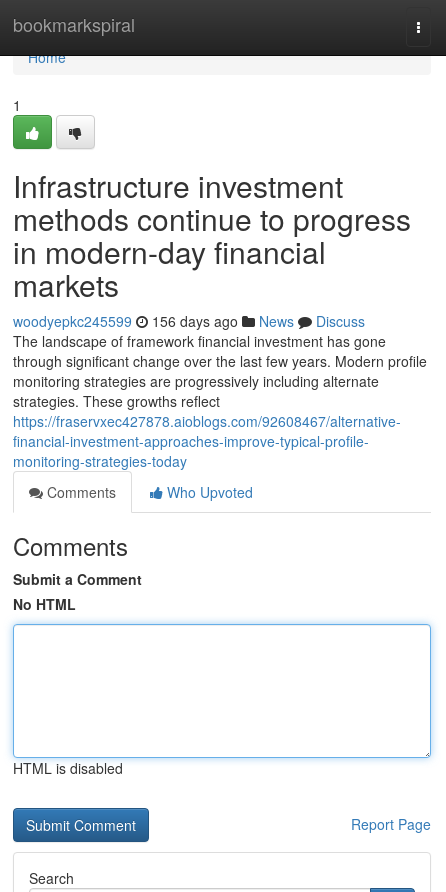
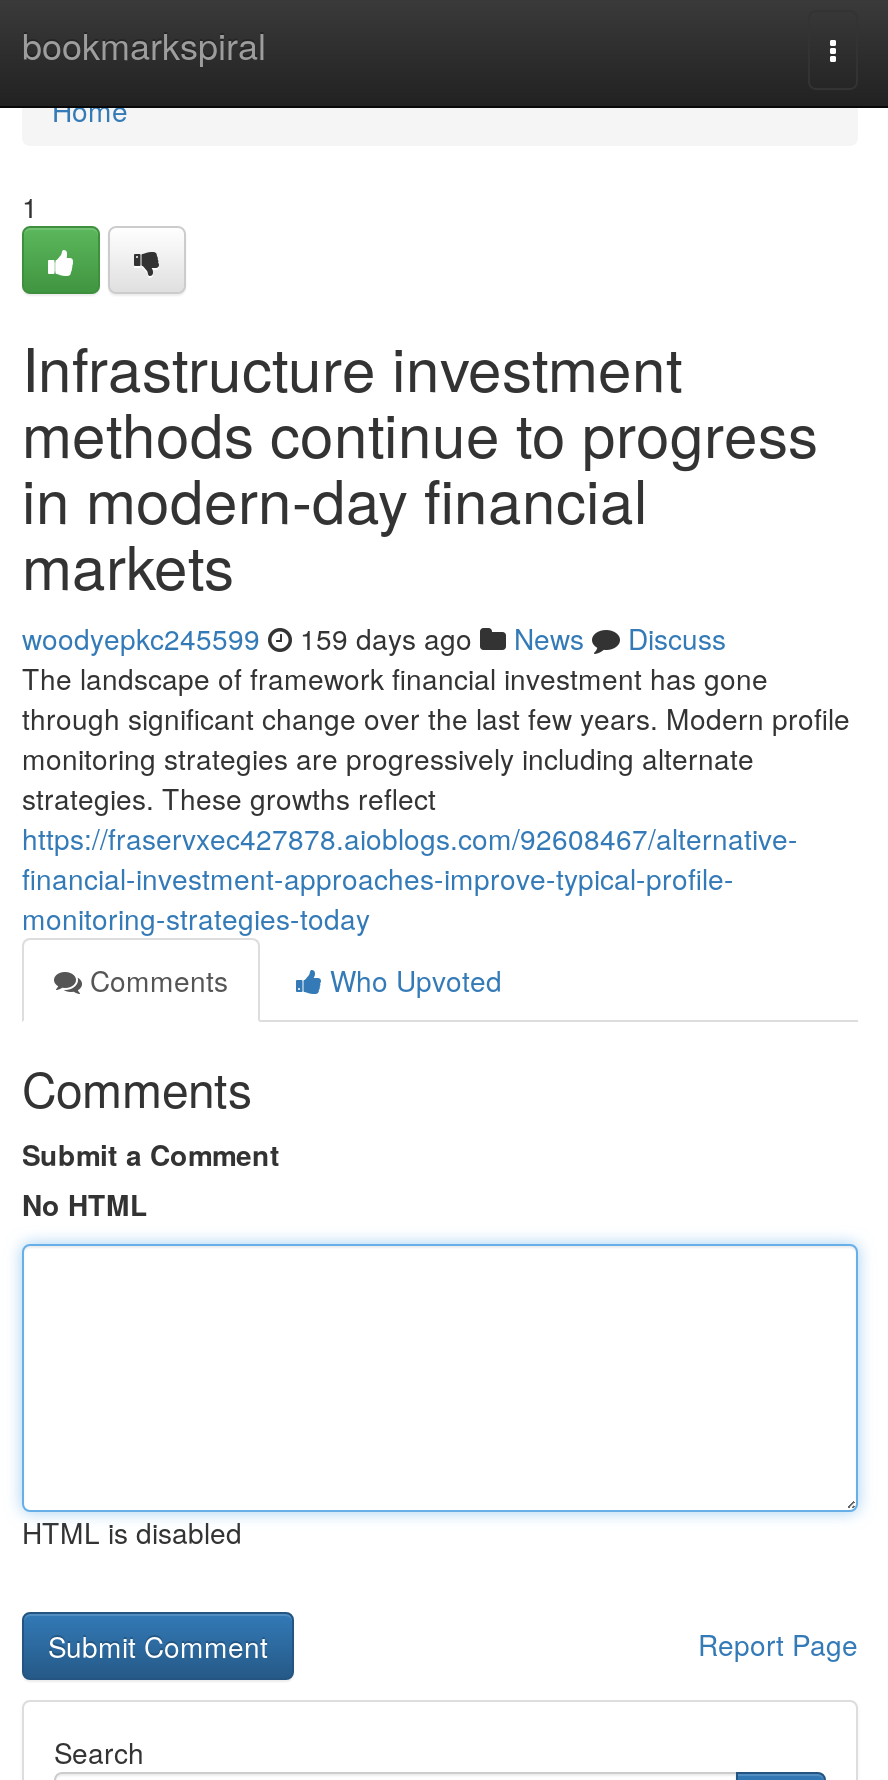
[13,311,365,331] woodyepkc245599 156 days ago News Discuss -> [22,618,726,658] woodyepkc245599 159 days ago News Discuss

